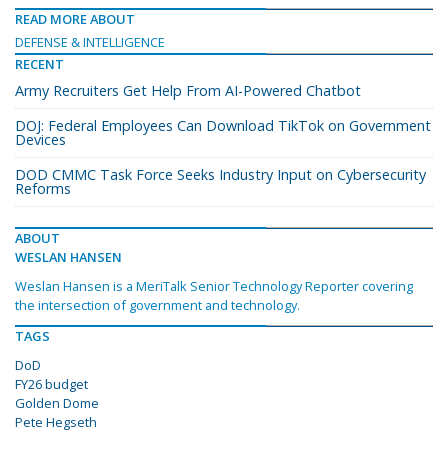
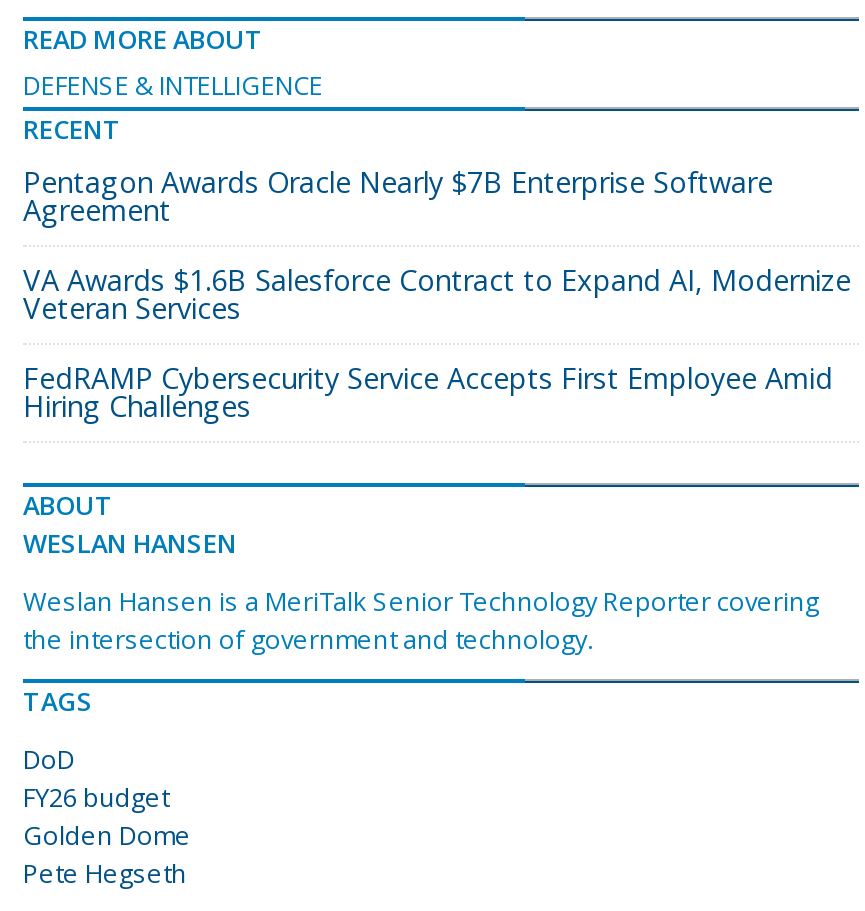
[15,81,361,100] Army Recruiters Get Help From AI-Powered Chatbot -> [23,162,773,228] Pentagon Awards Oracle Nearly $7B Enterprise Software | Agreement
[15,116,431,149] DOJ: Federal Employees Can Download TikTok on Government | Devices -> [23,260,851,326] VA Awards $1.6B Salesforce Contract to Expand AI, Modernize | Veteran Services
[15,165,426,198] DOD CMMC Task Force Seeks Industry Input on Cybersecurity | Reforms -> [23,358,833,424] FedRAMP Cybersecurity Service Accepts First Employee Amid | Hiring Challenges

